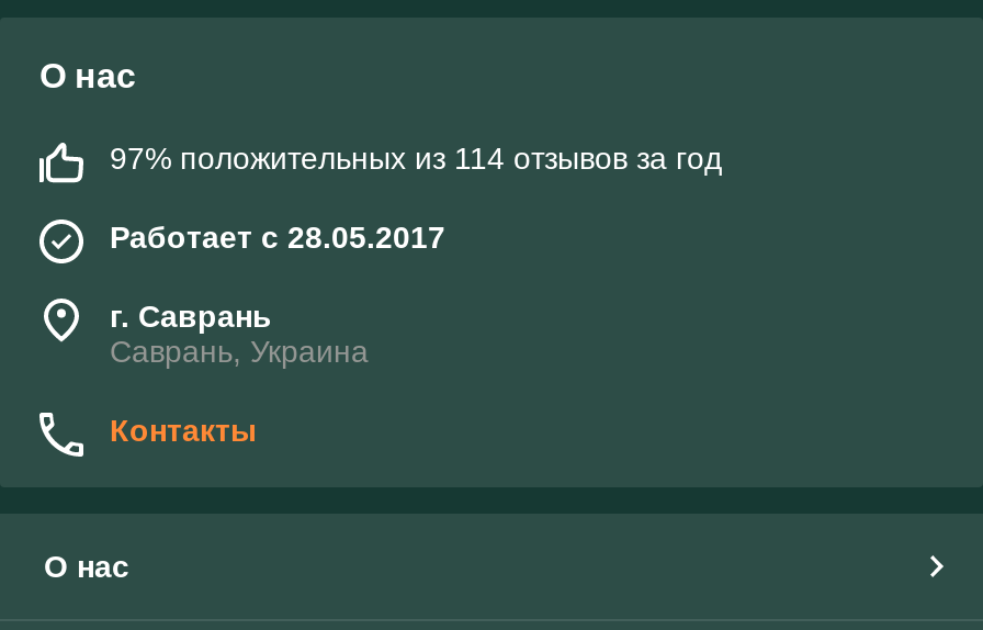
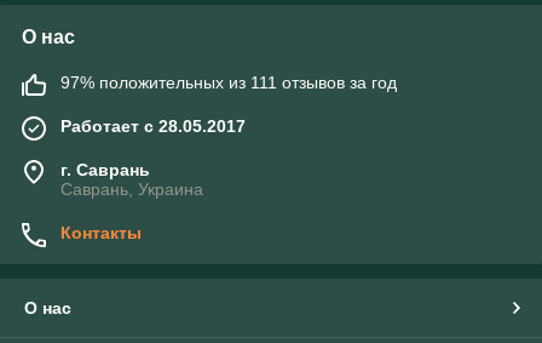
[110,140,722,175] 97% положительных из 114 отзывов за год -> [60,72,397,92] 97% положительных из 111 отзывов за год

